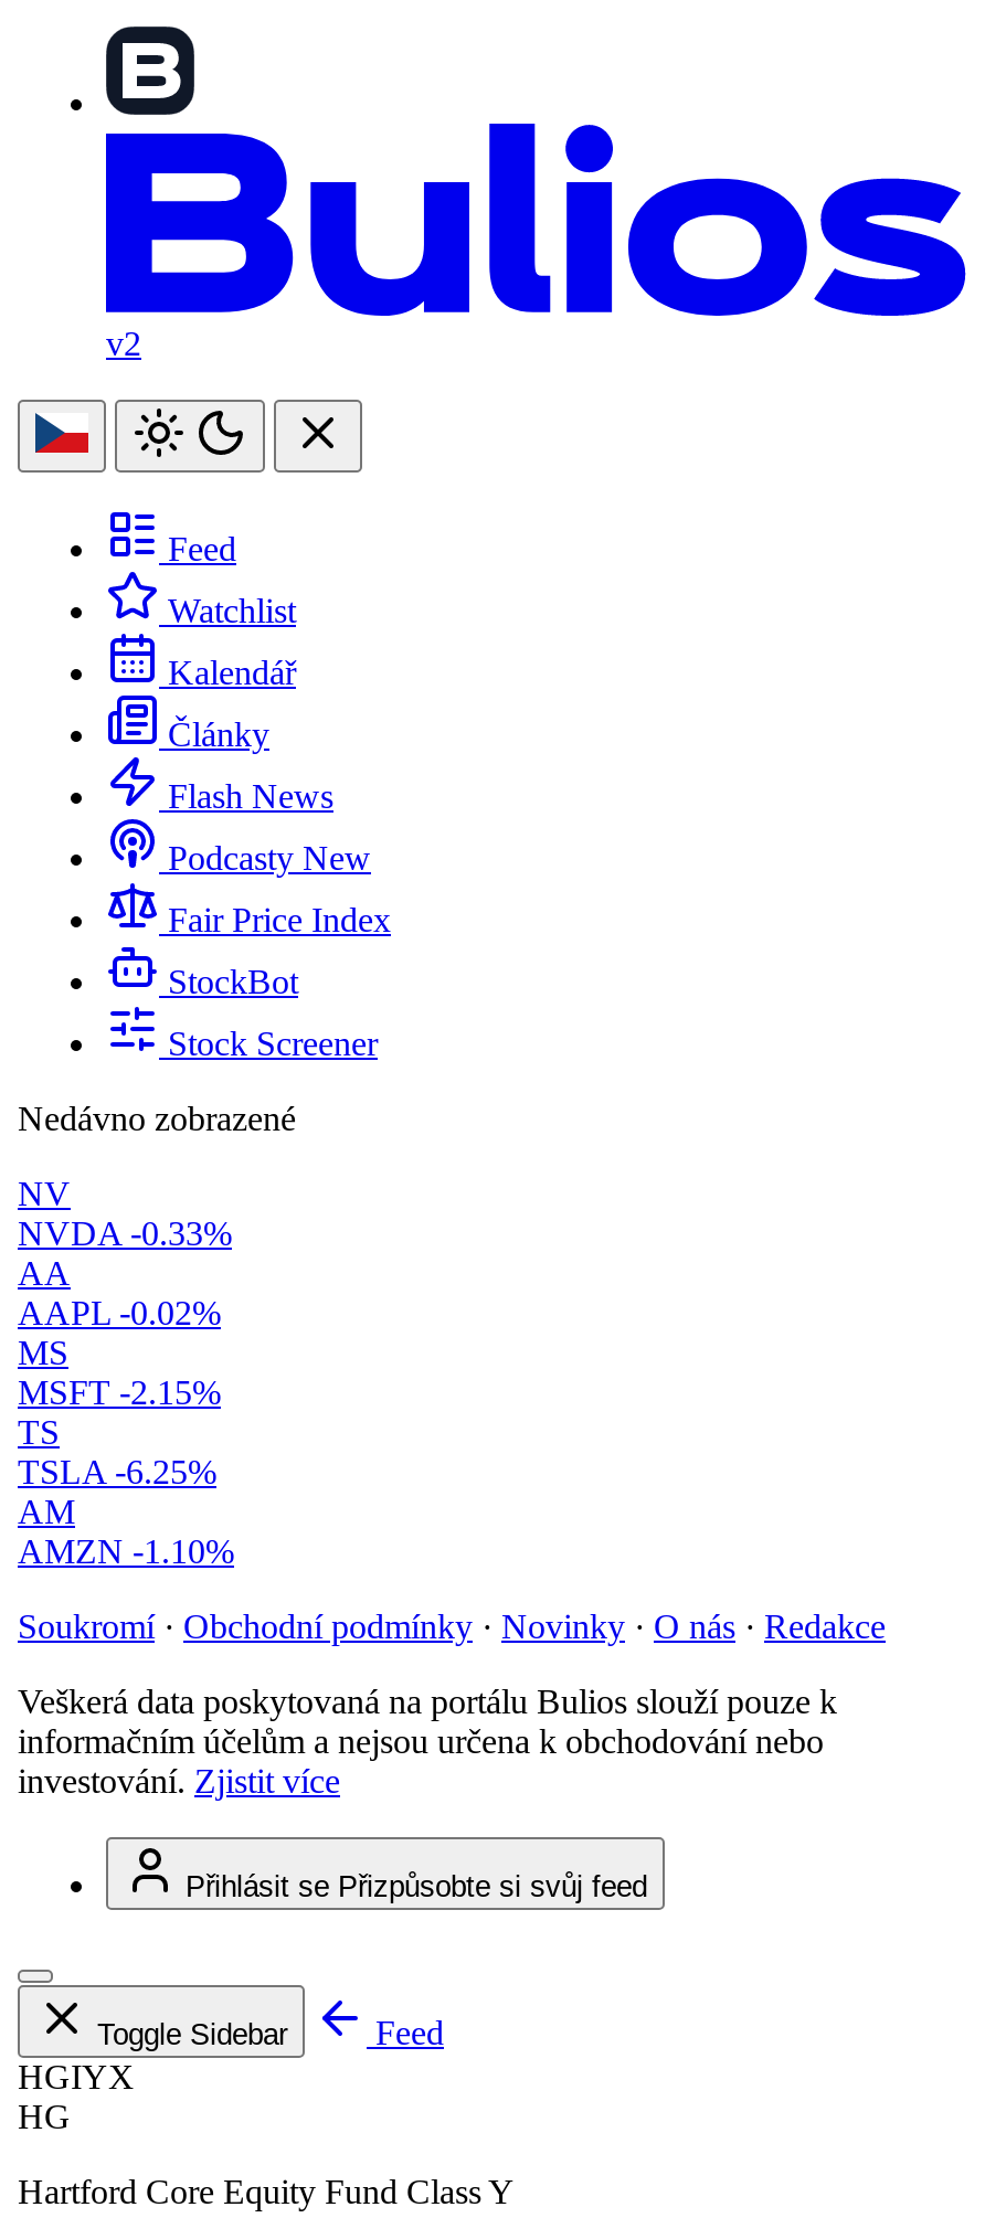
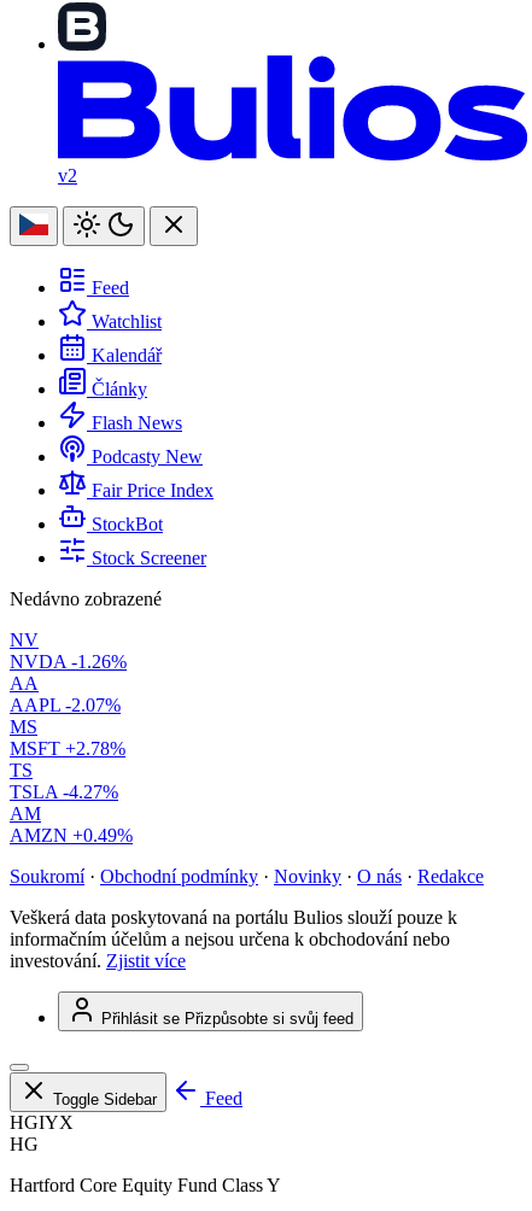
[18,1215,232,1252] NVDA -0.33% -> [10,651,127,672] NVDA -1.26%
[18,1294,221,1332] AAPL -0.02% -> [10,695,121,715] AAPL -2.07%
[18,1374,221,1411] MSFT -2.15% -> [10,738,125,759] MSFT +2.78%
[18,1453,216,1491] TSLA -6.25% -> [10,782,118,802] TSLA -4.27%
[18,1533,234,1570] AMZN -1.10% -> [10,825,133,846] AMZN +0.49%

